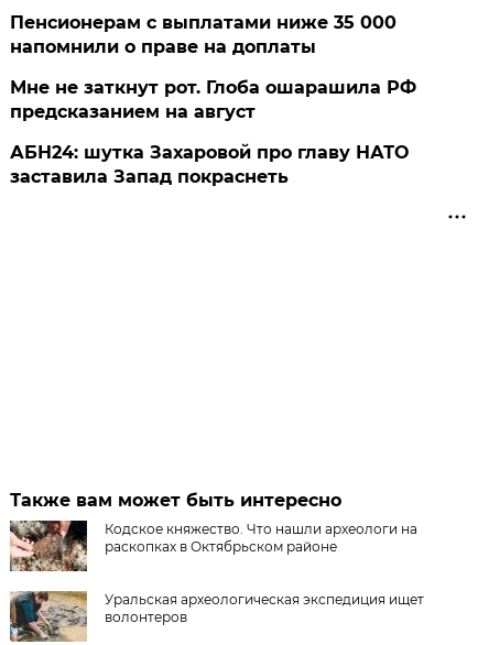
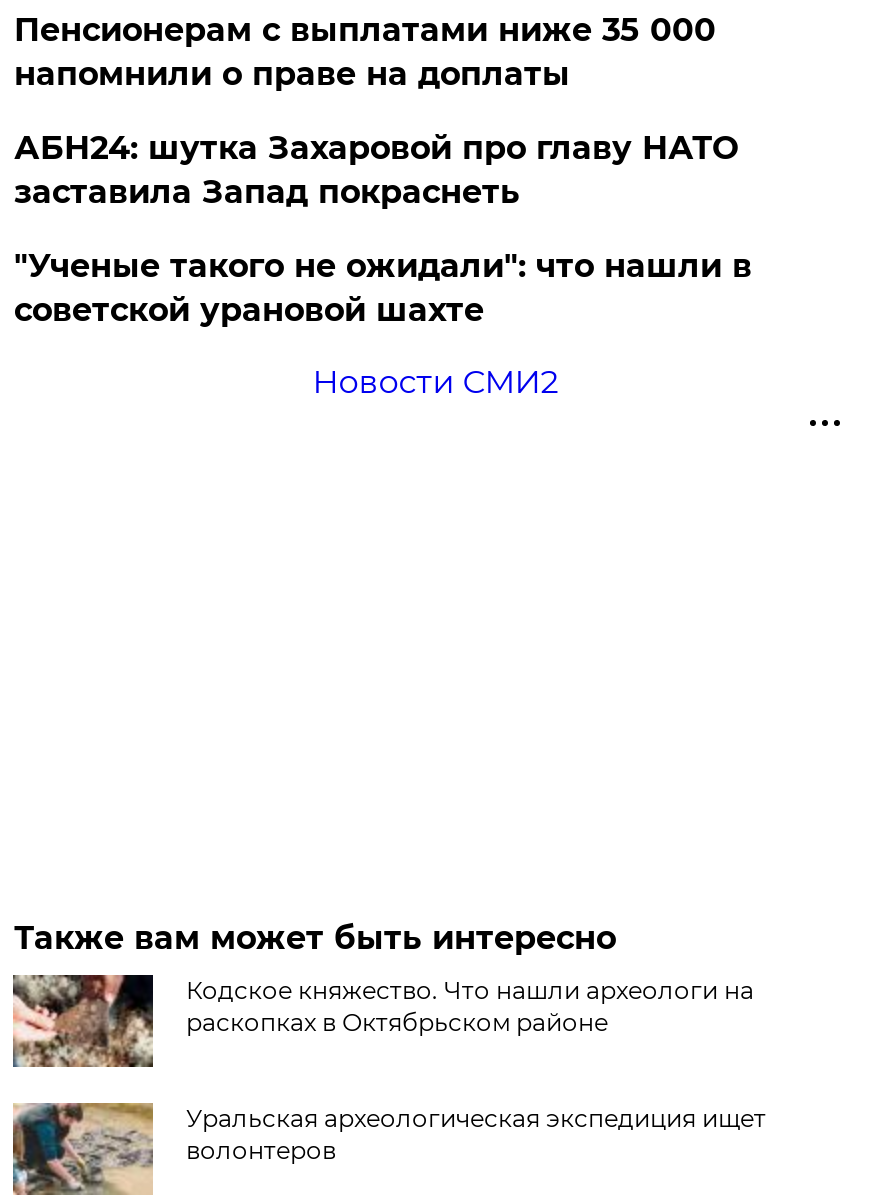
[10,77,417,122] Мне не заткнут рот. Глоба ошарашила РФ | предсказанием на август -> none
moved [10,142,409,187] -> [14,129,738,211]: АБН24: шутка Захаровой про главу НАТО | заставила Запад покраснеть
none -> [14,247,752,401] "Ученые такого не ожидали": что нашли в | советской урановой шахте | Новости СМИ2

